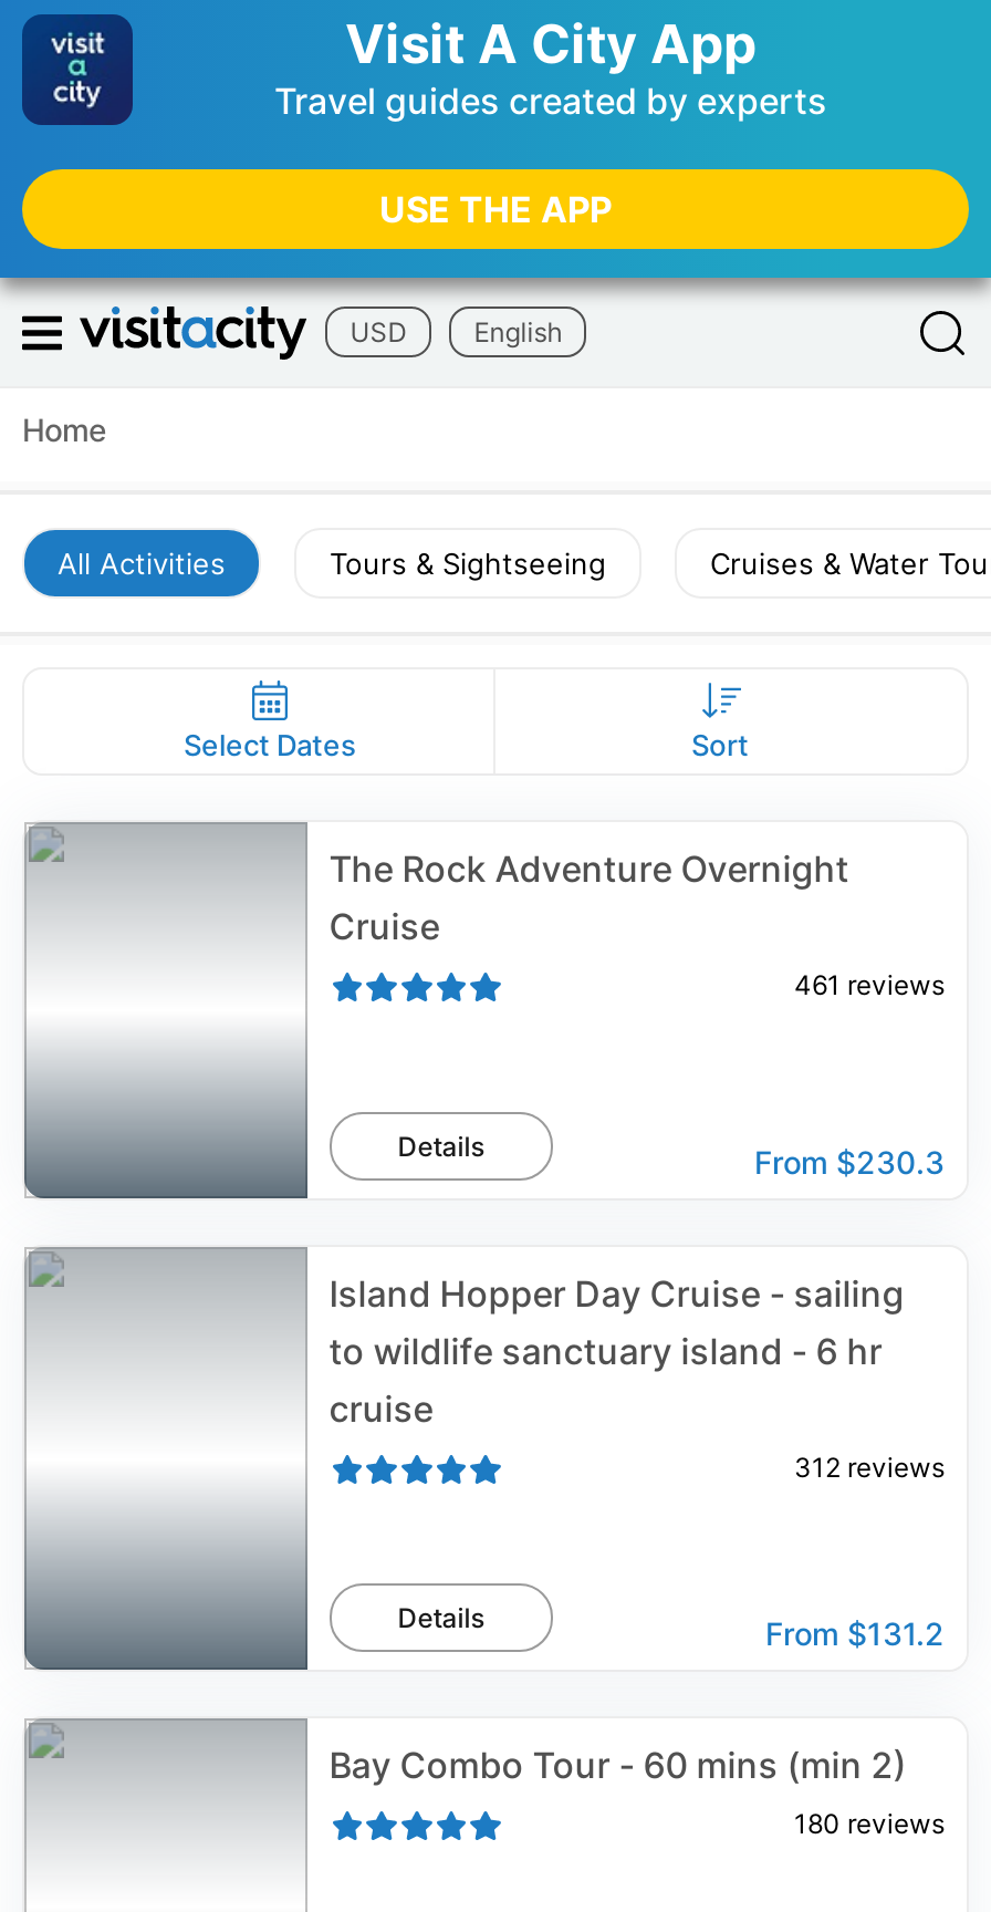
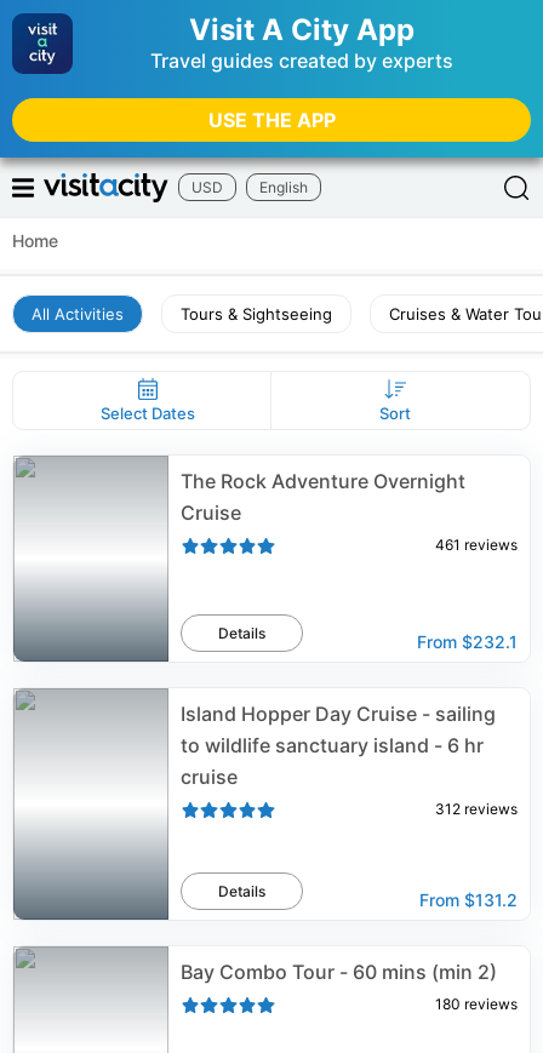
[754,1143,945,1181] From $230.3 -> [417,631,518,652] From $232.1

